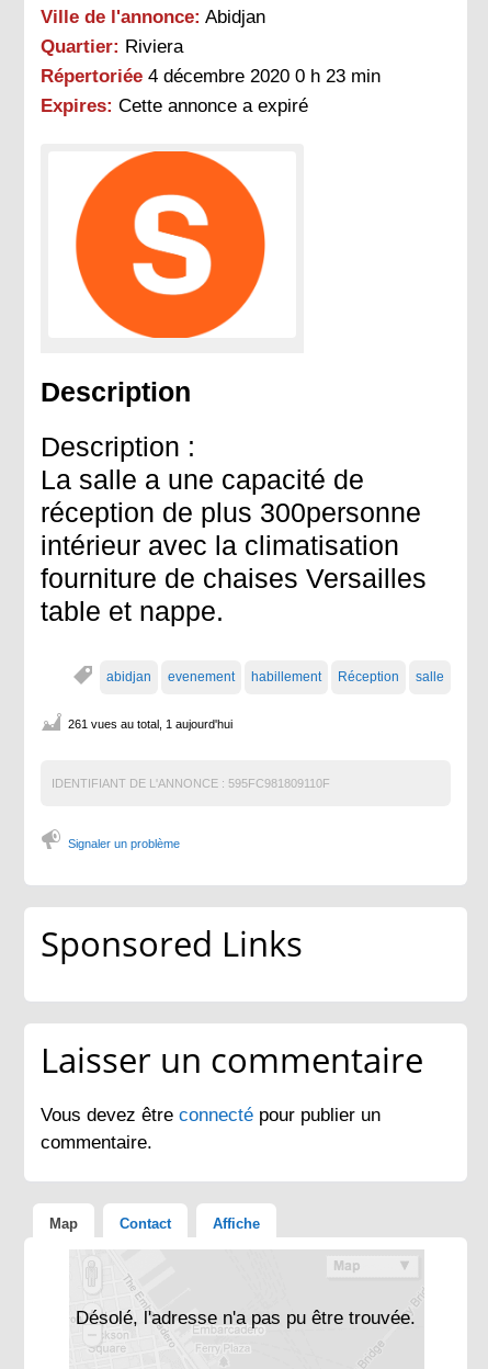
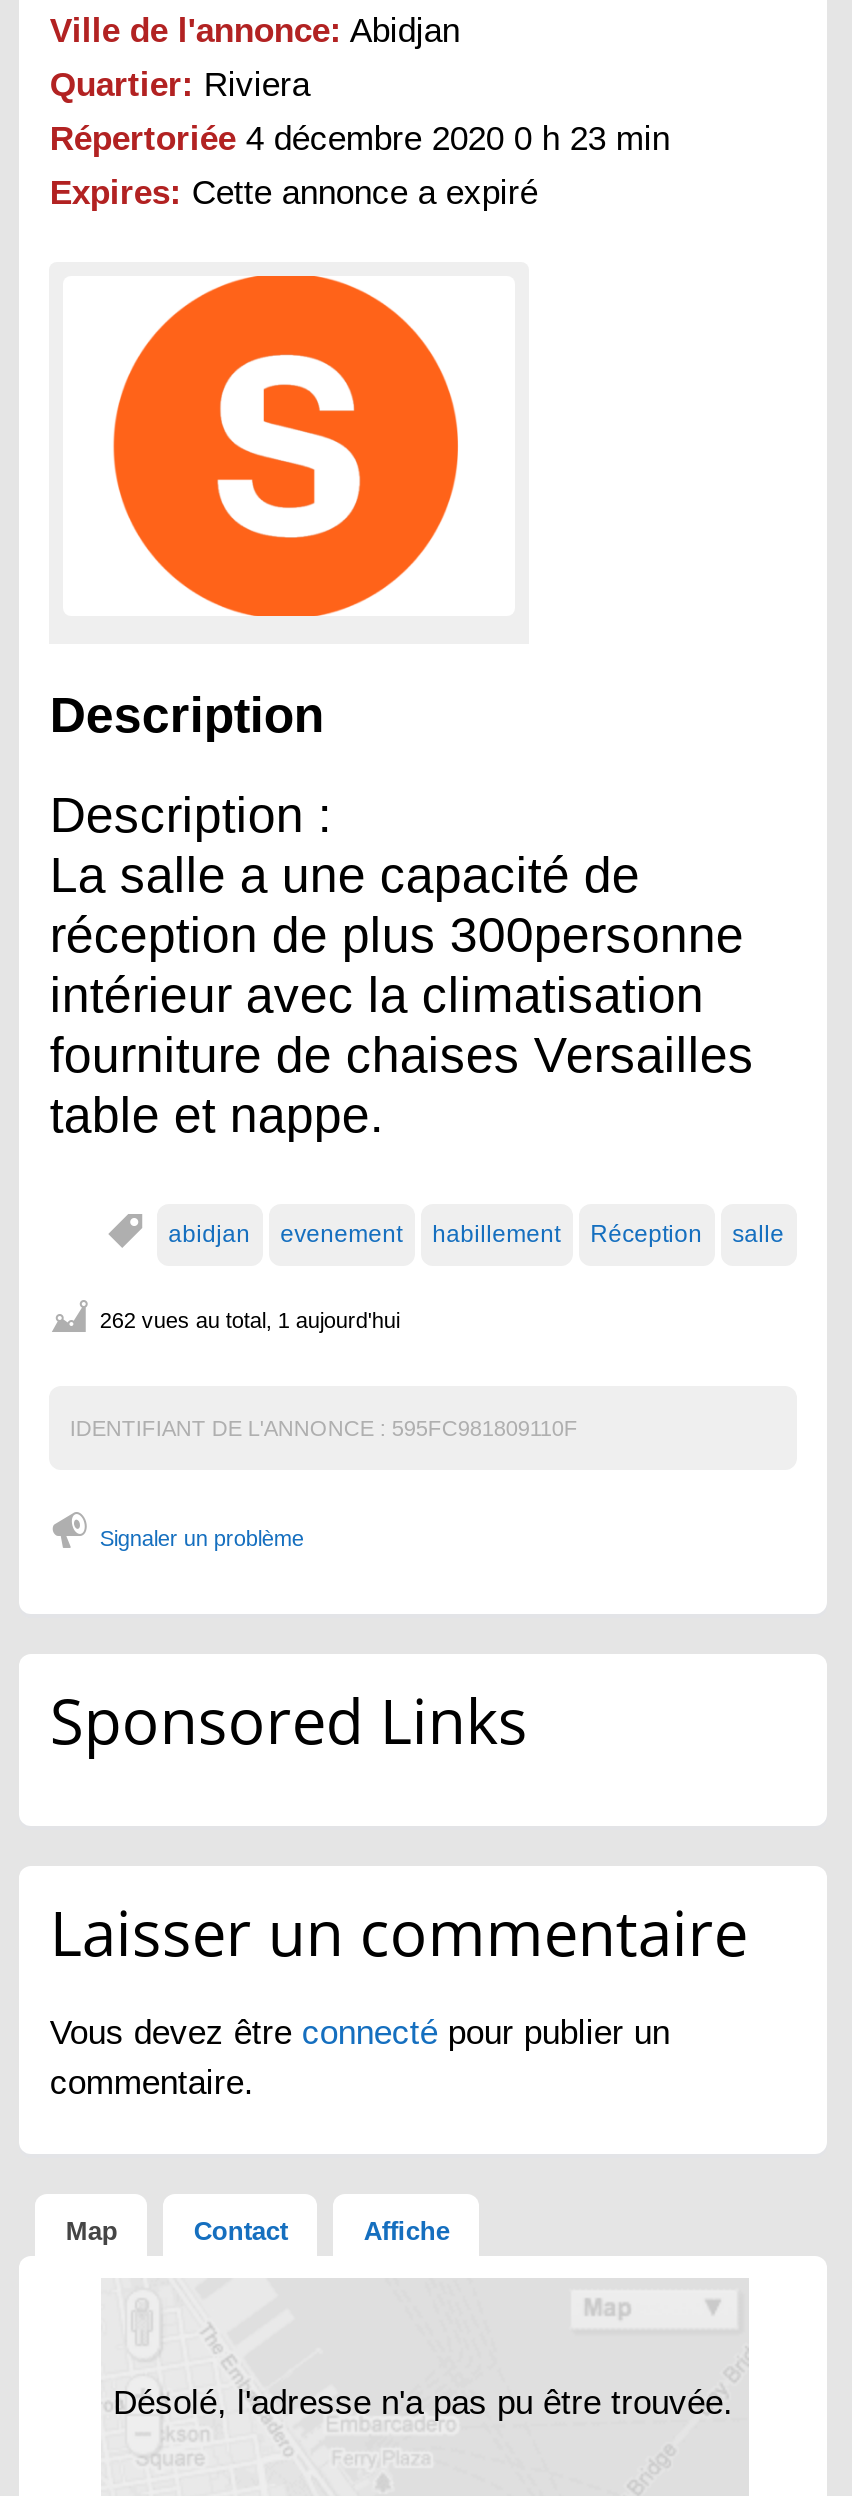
[68,717,233,730] 261 vues au total, 1 aujourd'hui -> [100,1307,400,1331] 262 vues au total, 1 aujourd'hui

